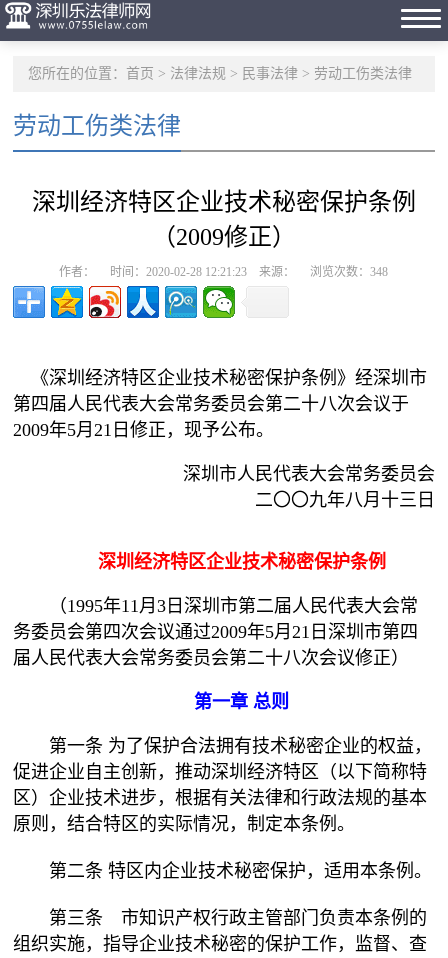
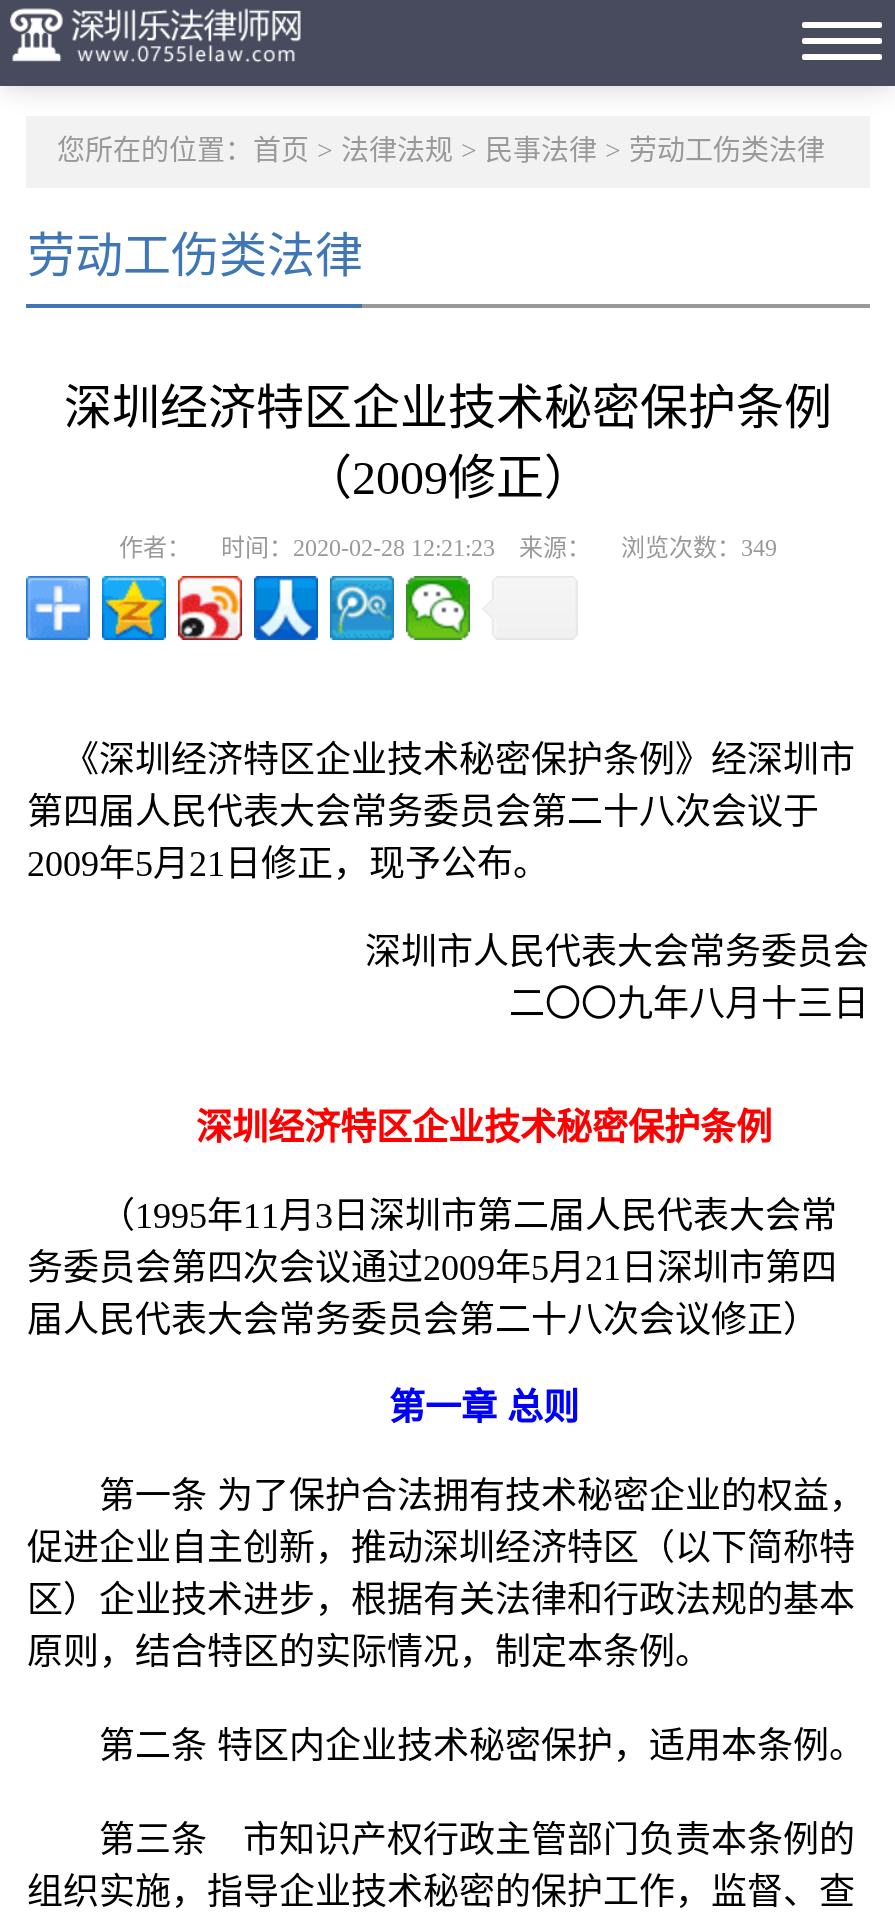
[59,265,388,279] 作者： 时间：2020-02-28 12:21:23 来源： 浏览次数：348 -> [119,534,777,562] 作者： 时间：2020-02-28 12:21:23 来源： 浏览次数：349

